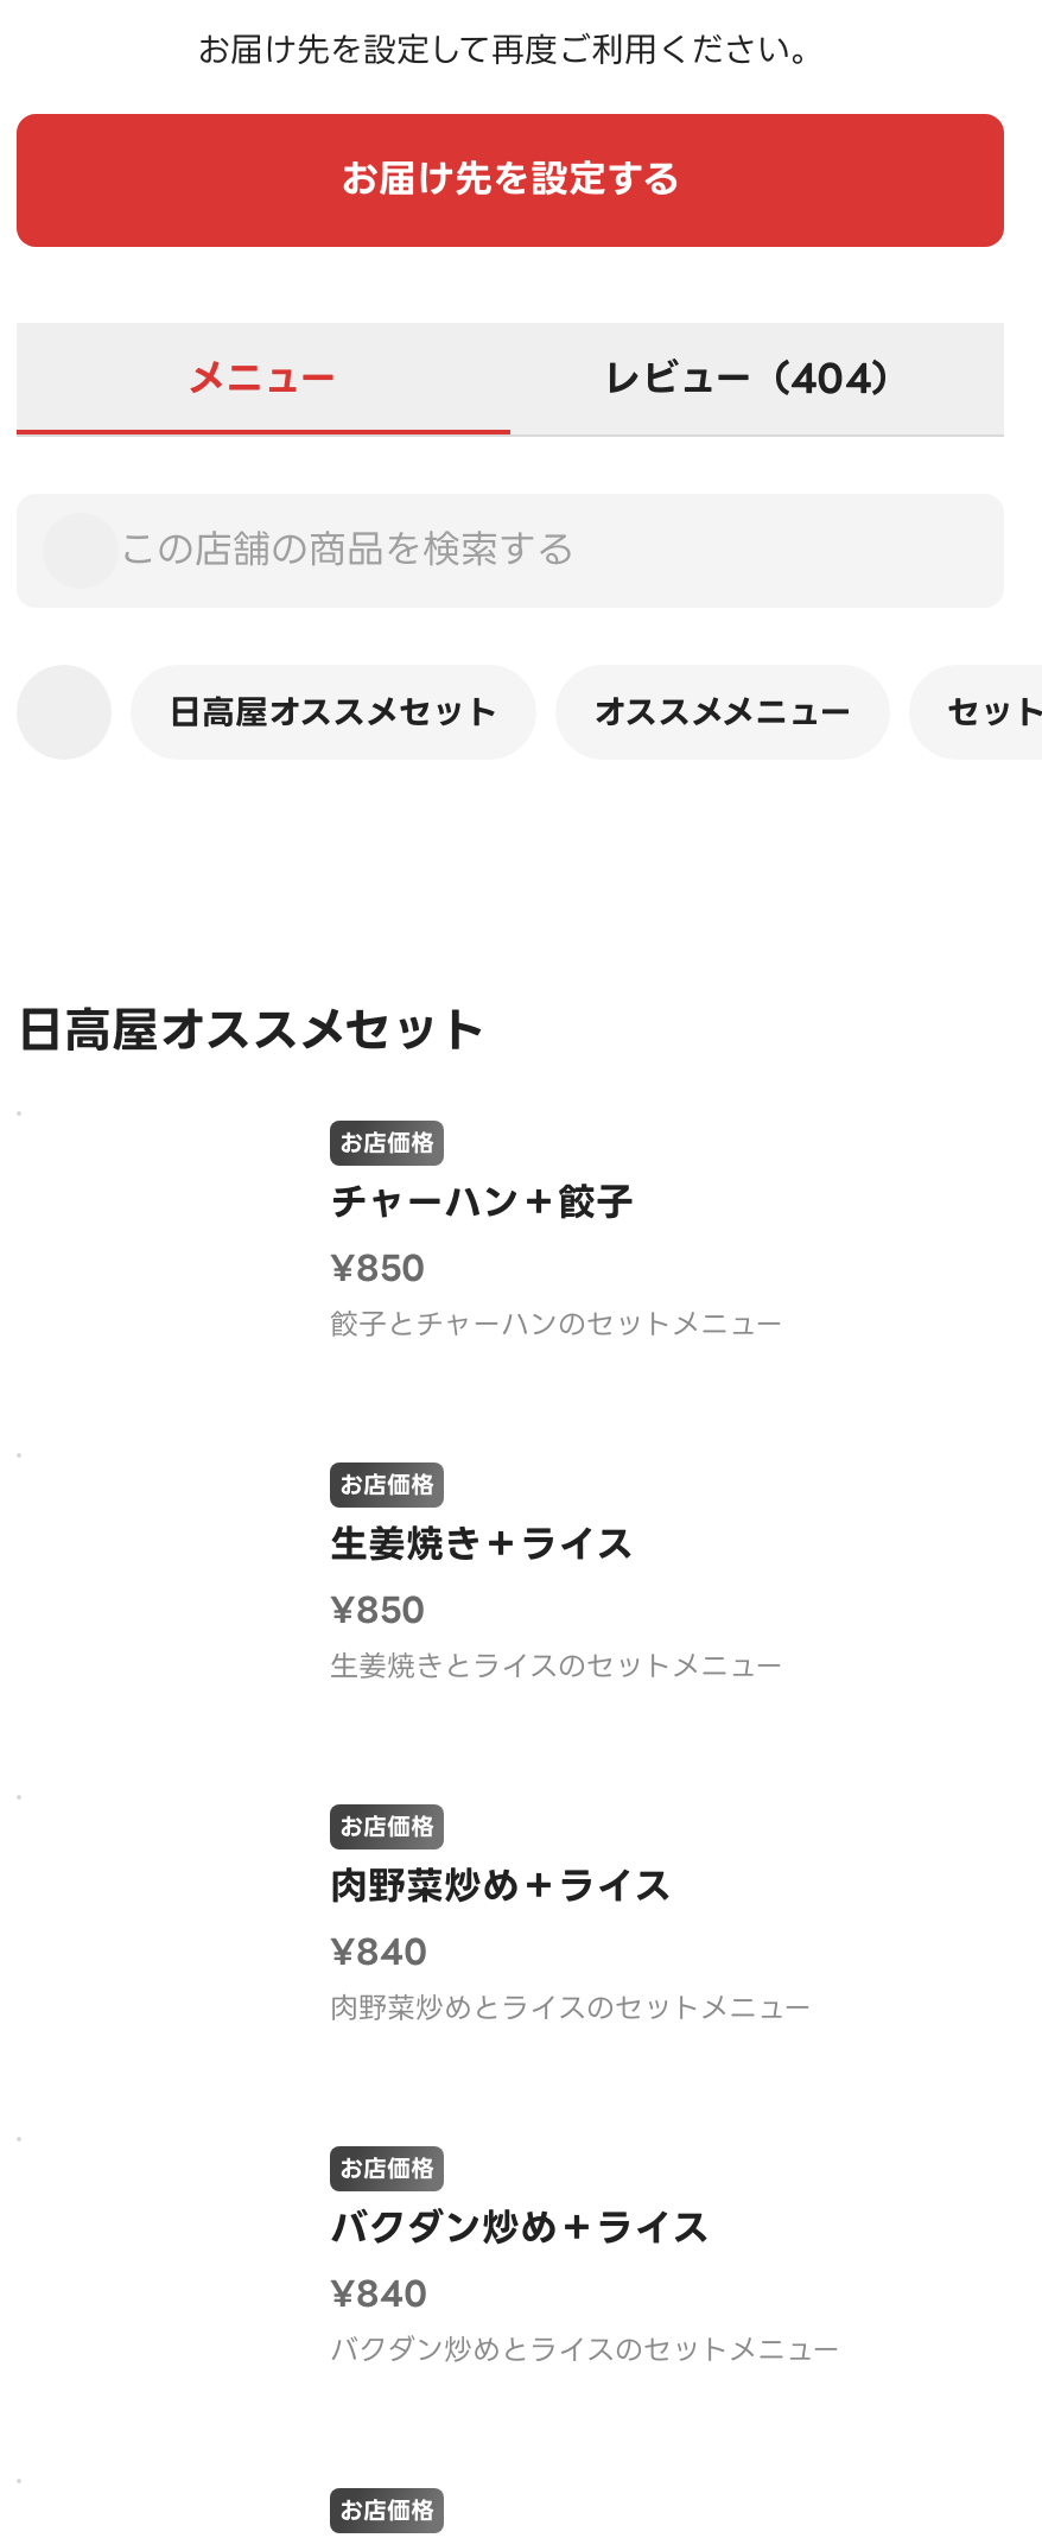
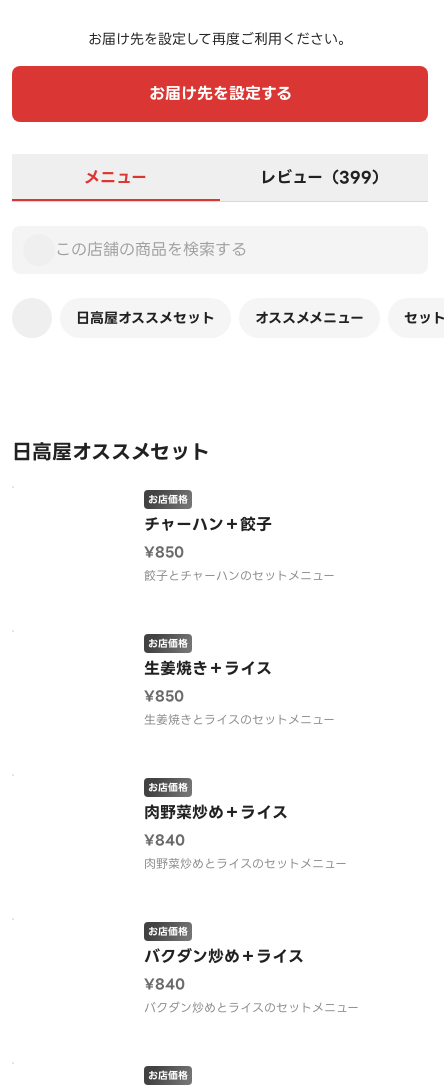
[603,349,911,408] レビュー（404） -> [259,165,388,190] レビュー（399）

